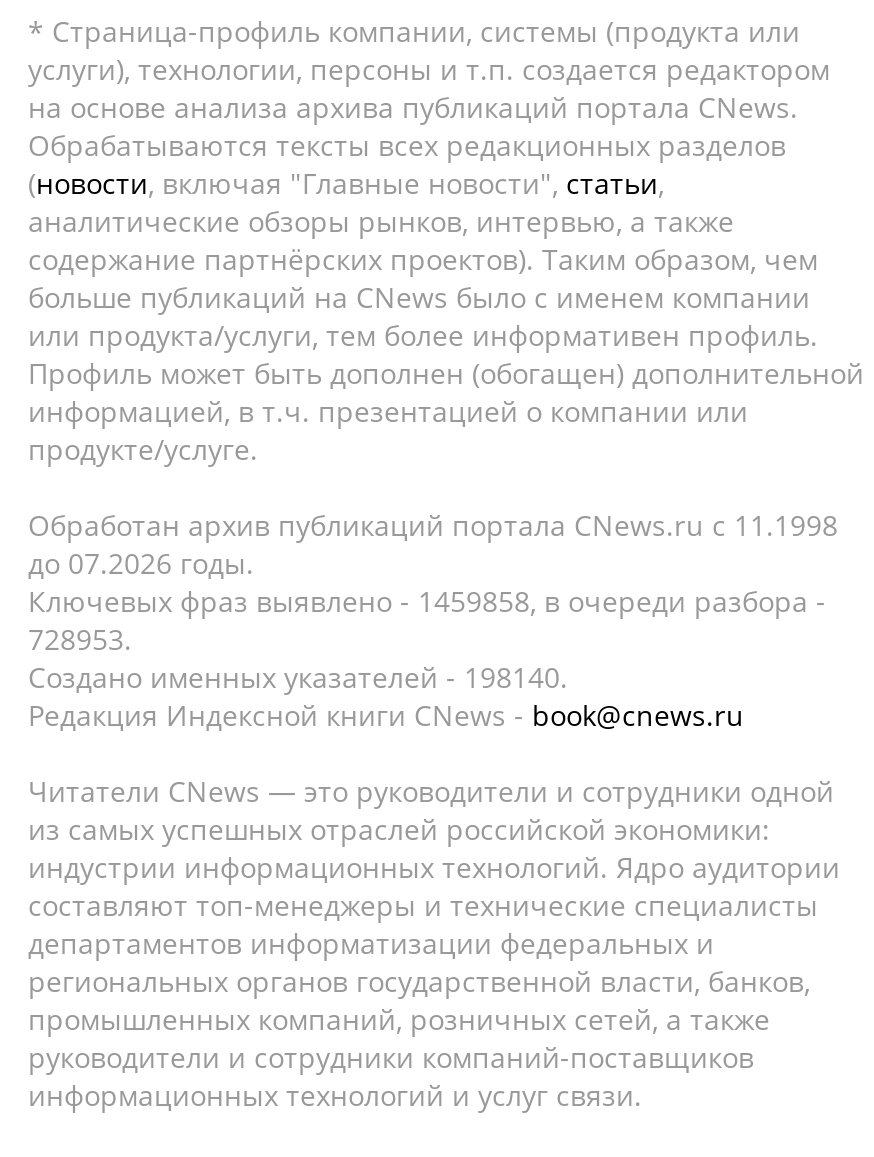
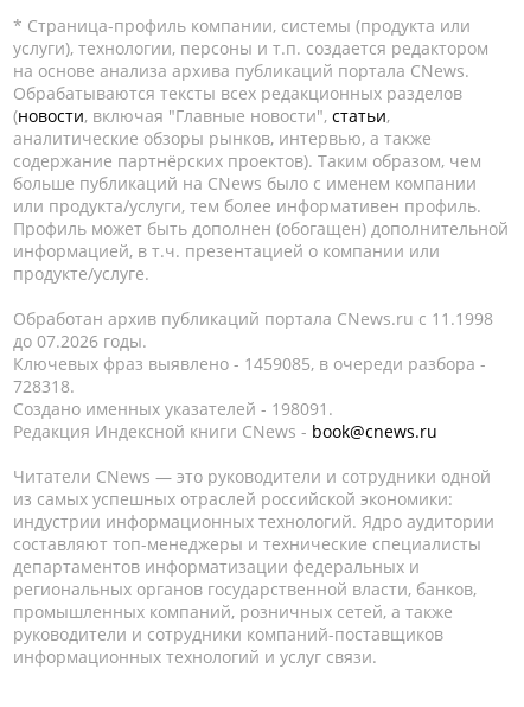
[28,582,826,620] Ключевых фраз выявлено - 1459858, в очереди разбора - -> [13,352,486,375] Ключевых фраз выявлено - 1459085, в очереди разбора -
[28,620,132,658] 728953. -> [13,375,75,397] 728318.
[28,658,568,696] Создано именных указателей - 198140. -> [13,397,333,420] Создано именных указателей - 198091.

